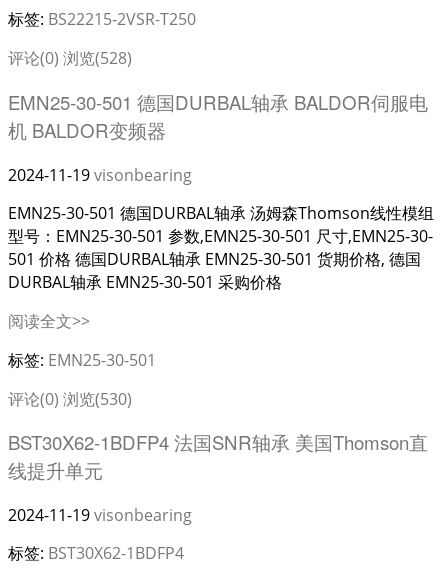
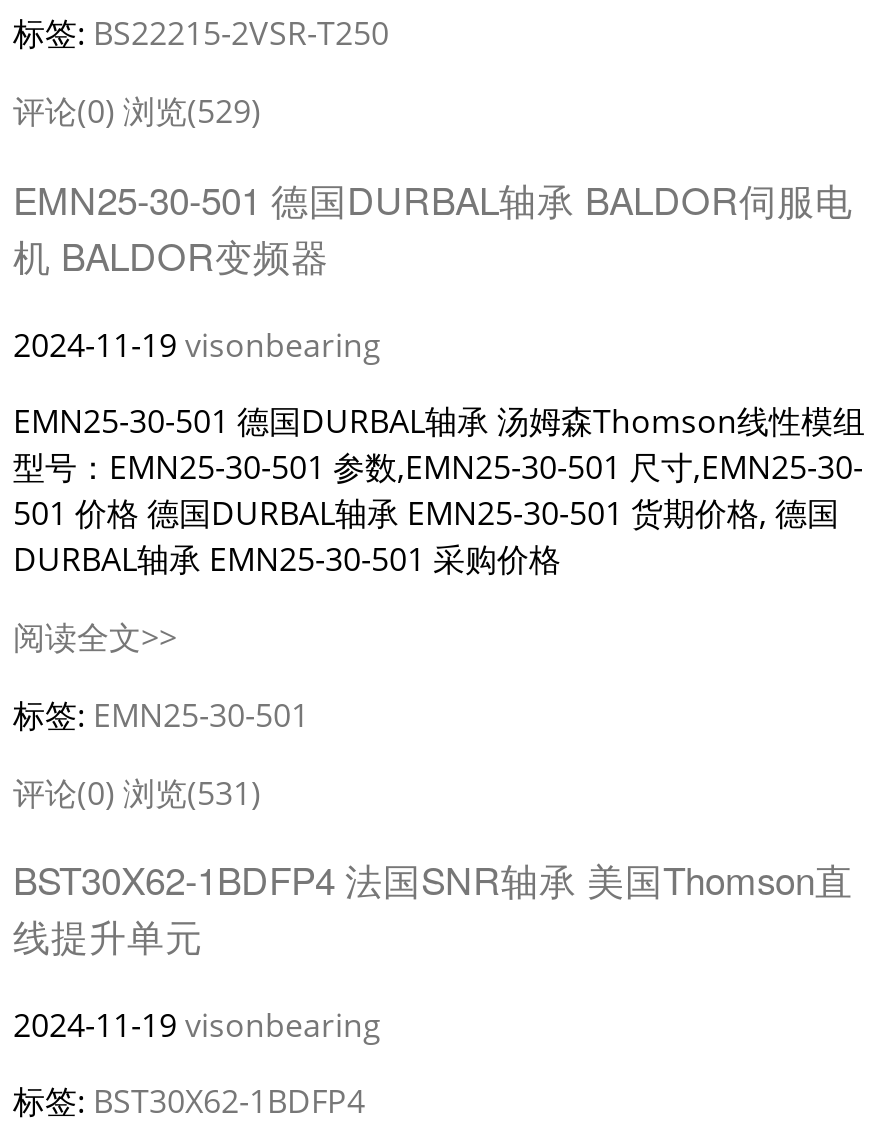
[8,47,132,69] 评论(0) 浏览(528) -> [13,90,261,134] 评论(0) 浏览(529)
[8,388,132,410] 评论(0) 浏览(530) -> [13,770,261,814] 评论(0) 浏览(531)

